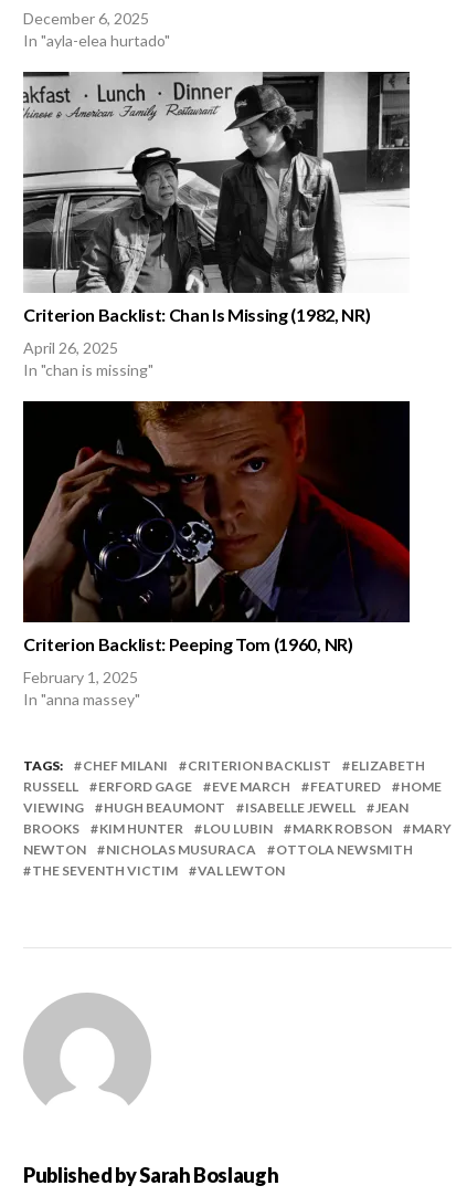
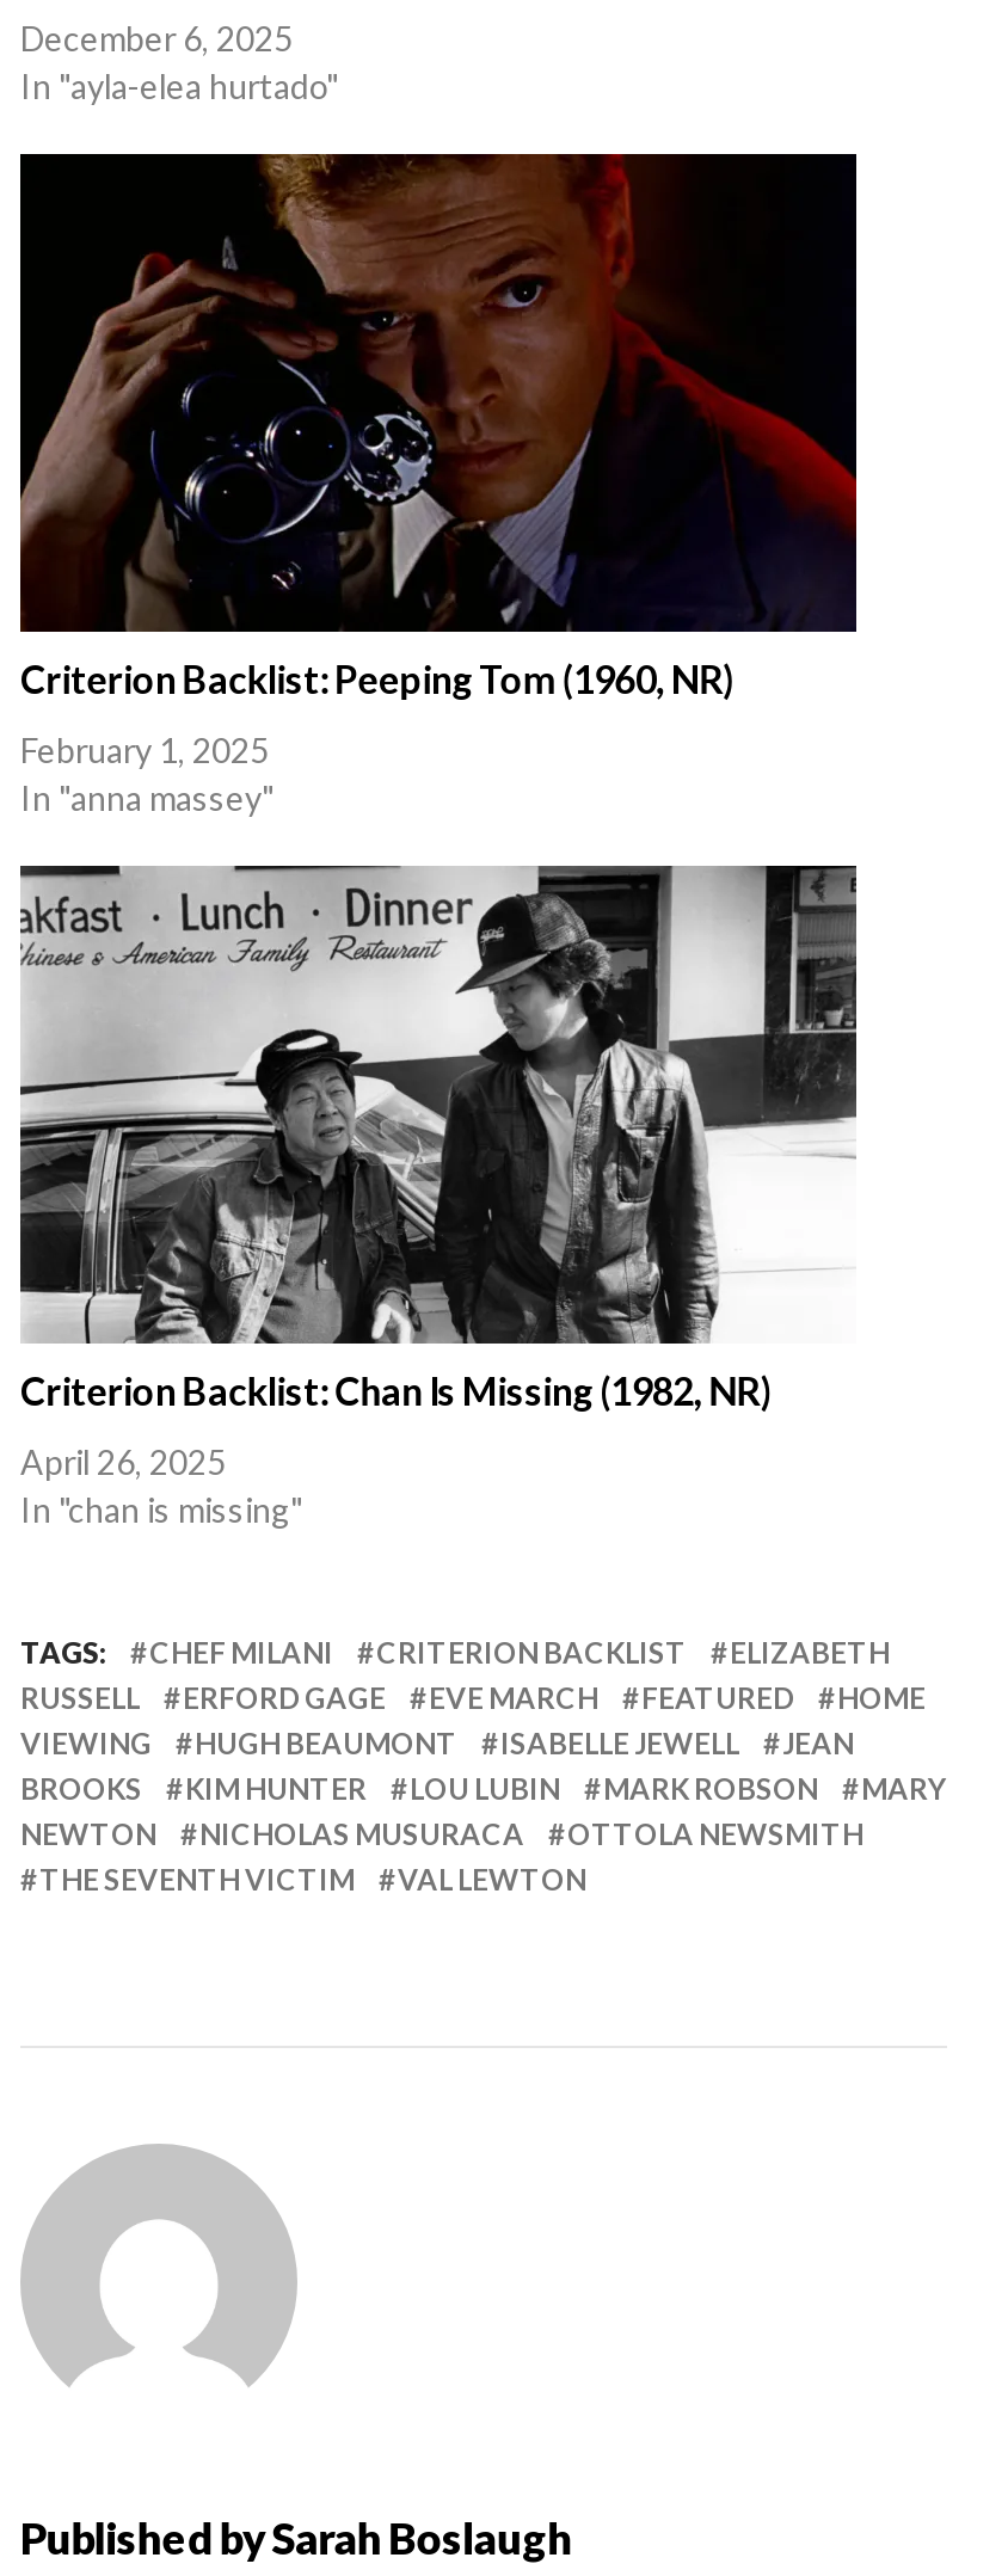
moved [23,304,370,379] -> [20,1368,771,1530]: Criterion Backlist: Chan Is Missing (1982, NR) | April 26, 2025 | In "chan is missing"
moved [22,400,411,709] -> [18,152,859,819]: [image] | Criterion Backlist: Peeping Tom (1960, NR) | February 1, 2025 | In "anna massey"

